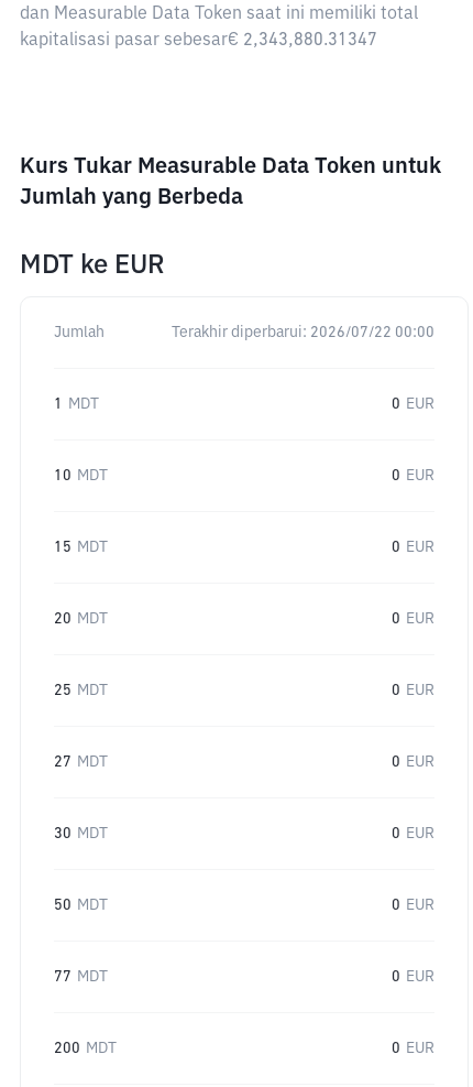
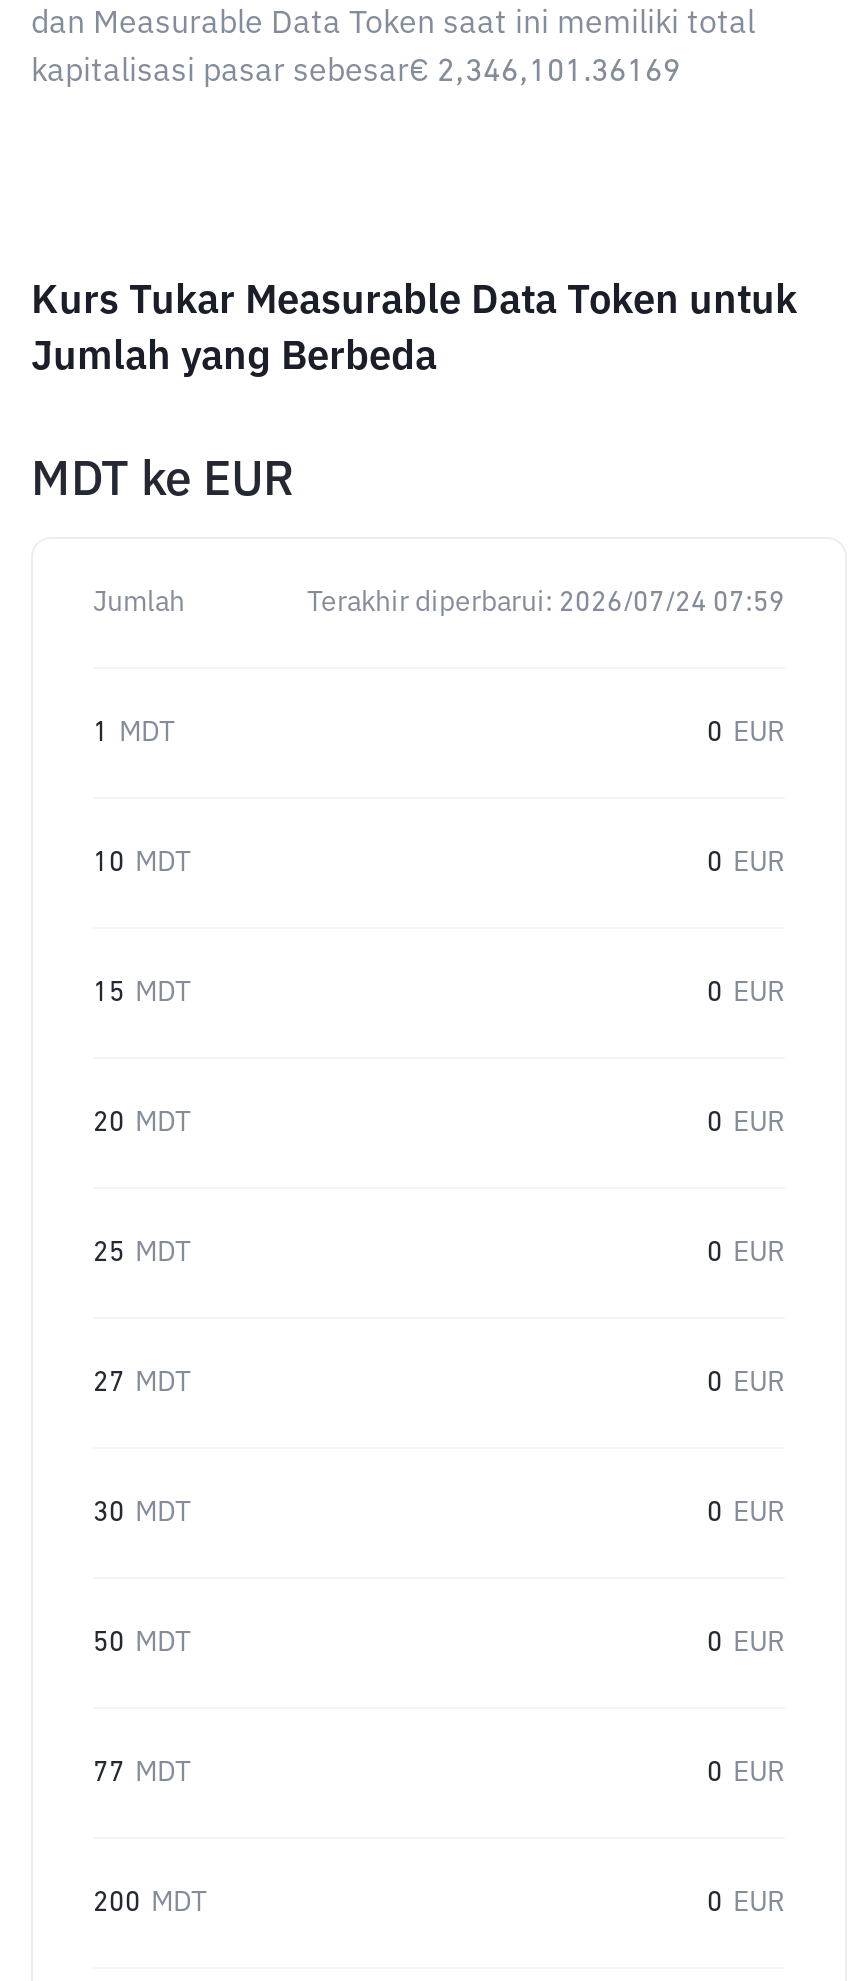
[20,32,377,50] kapitalisasi pasar sebesar€ 2,343,880.31347 -> [31,57,681,89] kapitalisasi pasar sebesar€ 2,346,101.36169
[172,325,435,340] Terakhir diperbarui: 2026/07/22 00:00 -> [307,589,785,617] Terakhir diperbarui: 2026/07/24 07:59

